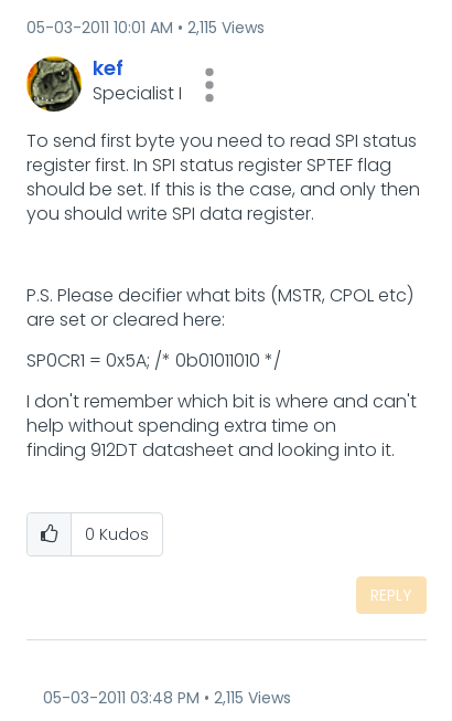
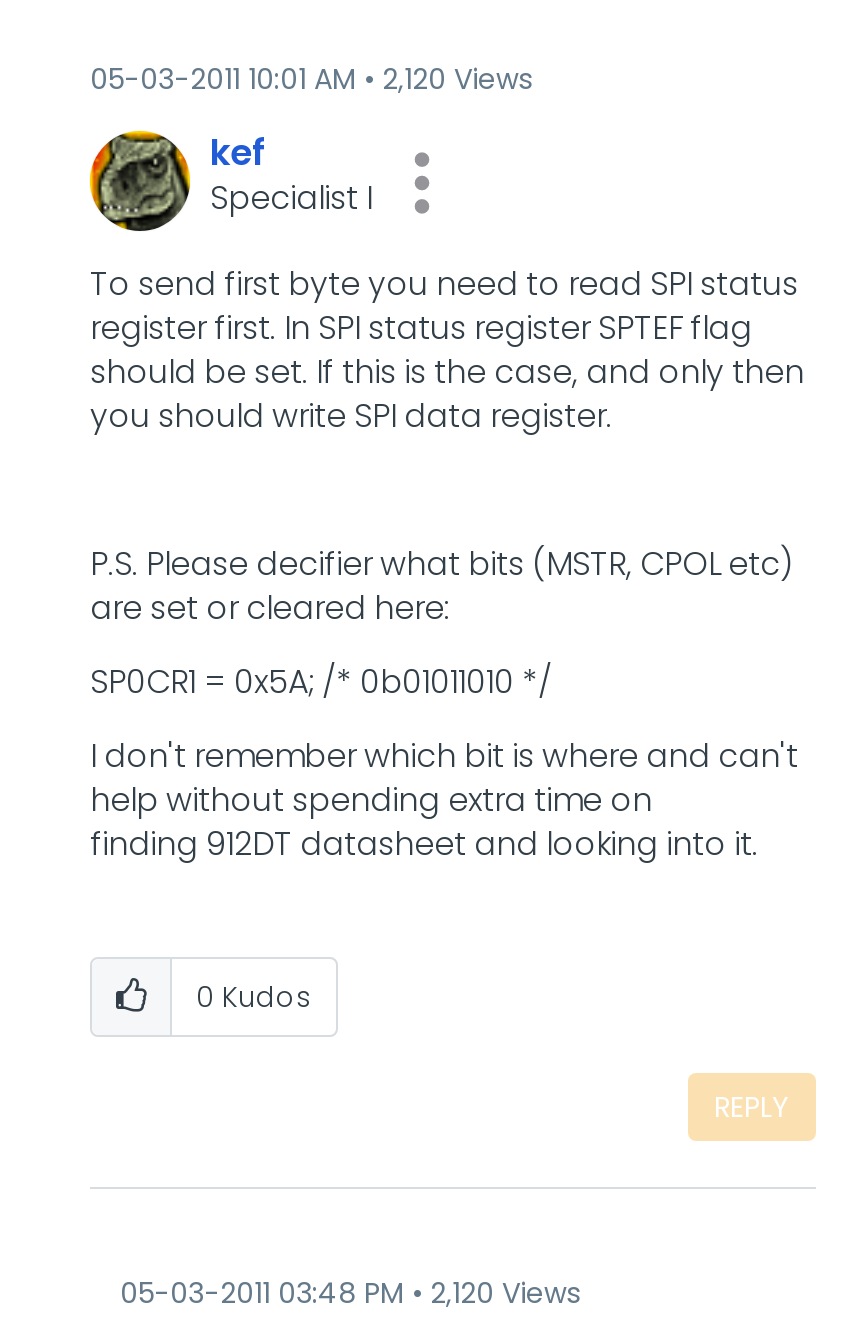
[26,17,265,39] 05-03-2011 10:01 AM 2,115 Views -> [90,59,532,99] 05-03-2011 10:01 AM 2,120 Views
[43,687,291,709] 05-03-2011 03:48 PM 2,115 Views -> [120,1273,580,1313] 05-03-2011 03:48 PM 2,120 Views

